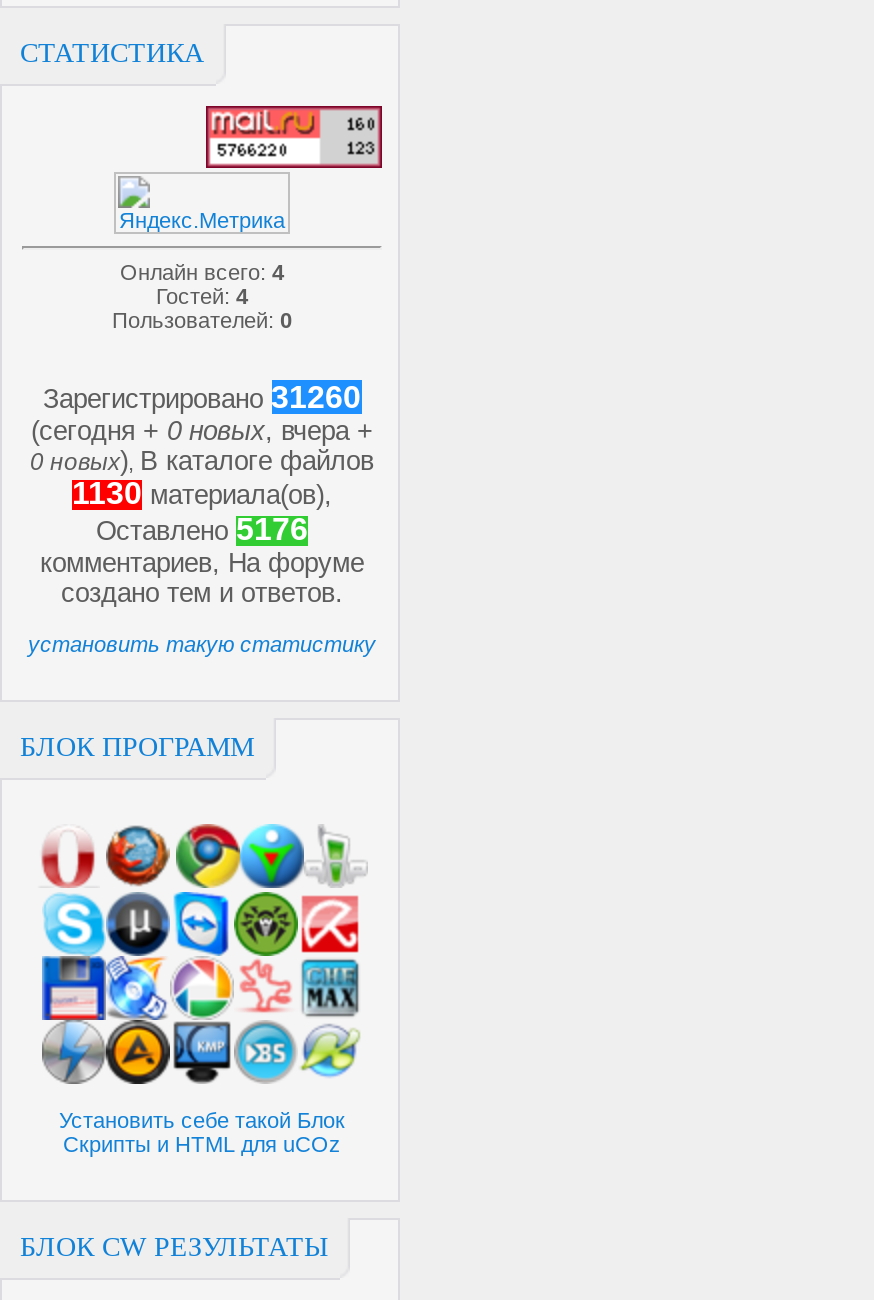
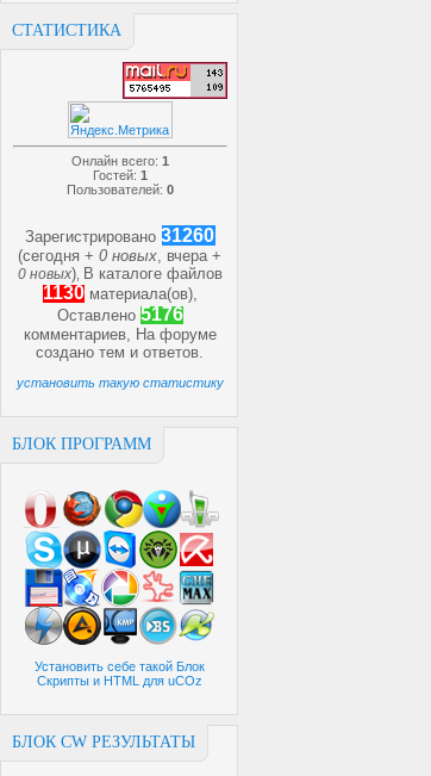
[120,260,284,284] Онлайн всего: 4 -> [71,154,169,168] Онлайн всего: 1
[156,284,248,308] Гостей: 4 -> [93,168,148,182] Гостей: 1

